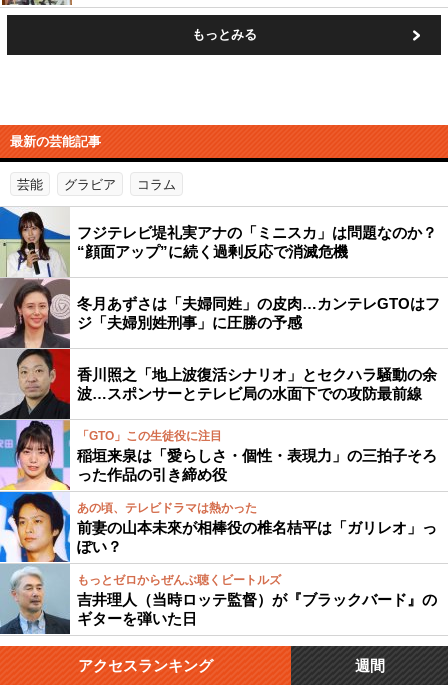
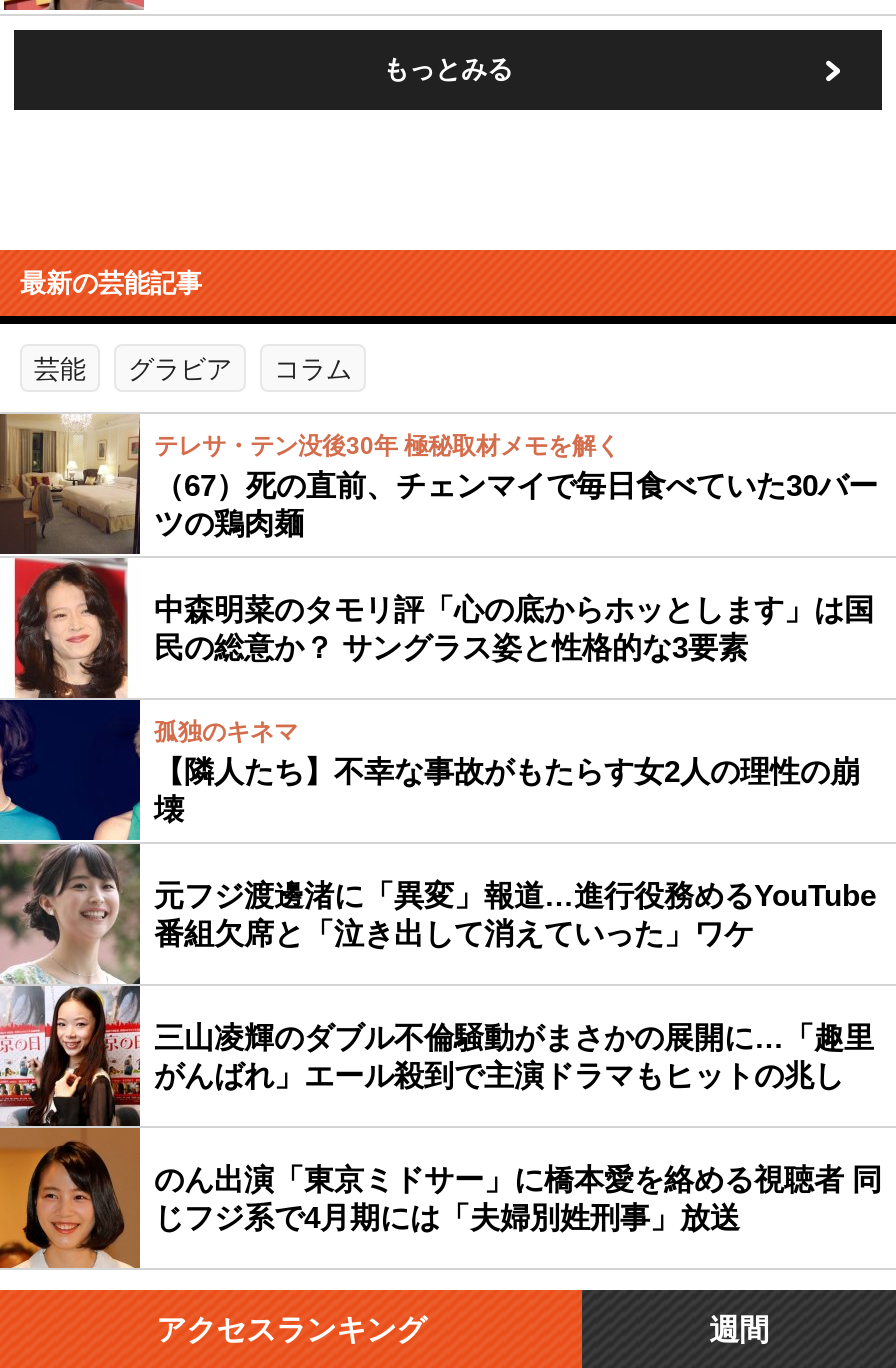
[3,206,437,635] [image] | フジテレビ堤礼実アナの「ミニスカ」は問題なのか？ | “顔面アップ”に続く過剰反応で消滅危機 -> [6,412,878,1270] [image] | テレサ・テン没後30年 極秘取材メモを解く | （67）死の直前、チェンマイで毎日食べていた30バー | ツの鶏肉麺
[77,295,440,331] 冬月あずさは「夫婦同姓」の皮肉…カンテレGTOはフ | ジ「夫婦別姓刑事」に圧勝の予感 -> [154,592,874,664] 中森明菜のタモリ評「心の底からホッとします」は国 | 民の総意か？ サングラス姿と性格的な3要素
[77,366,437,402] 香川照之「地上波復活シナリオ」とセクハラ騒動の余 | 波…スポンサーとテレビ局の水面下での攻防最前線 -> [154,718,860,826] 孤独のキネマ | 【隣人たち】不幸な事故がもたらす女2人の理性の崩 | 壊
[77,429,437,483] 「GTO」この生徒役に注目 | 稲垣来泉は「愛らしさ・個性・表現力」の三拍子そろ | った作品の引き締め役 -> [154,878,876,950] 元フジ渡邊渚に「異変」報道…進行役務めるYouTube | 番組欠席と「泣き出して消えていった」ワケ
[77,501,437,555] あの頃、テレビドラマは熱かった | 前妻の山本未來が相棒役の椎名桔平は「ガリレオ」っ | ぽい？ -> [154,1020,874,1092] 三山凌輝のダブル不倫騒動がまさかの展開に…「趣里 | がんばれ」エール殺到で主演ドラマもヒットの兆し
[77,573,437,627] もっとゼロからぜんぶ聴くビートルズ | 吉井理人（当時ロッテ監督）が『ブラックバード』の | ギターを弾いた日 -> [154,1162,882,1234] のん出演「東京ミドサー」に橋本愛を絡める視聴者 同 | じフジ系で4月期には「夫婦別姓刑事」放送

